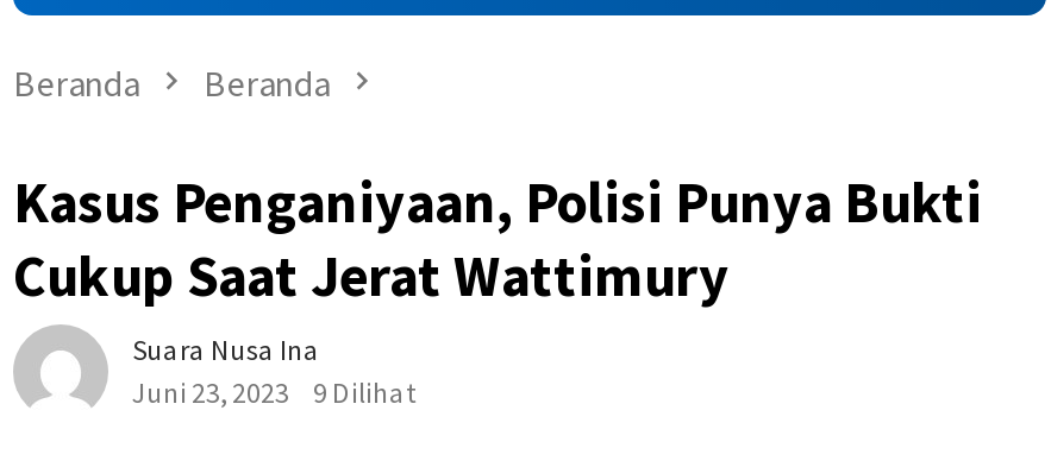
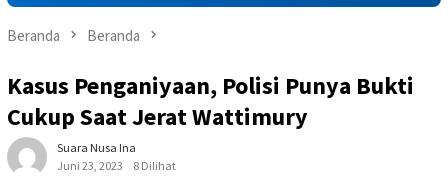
[132,376,415,411] Juni 23, 2023 9 Dilihat -> [57,158,176,173] Juni 23, 2023 8 Dilihat

